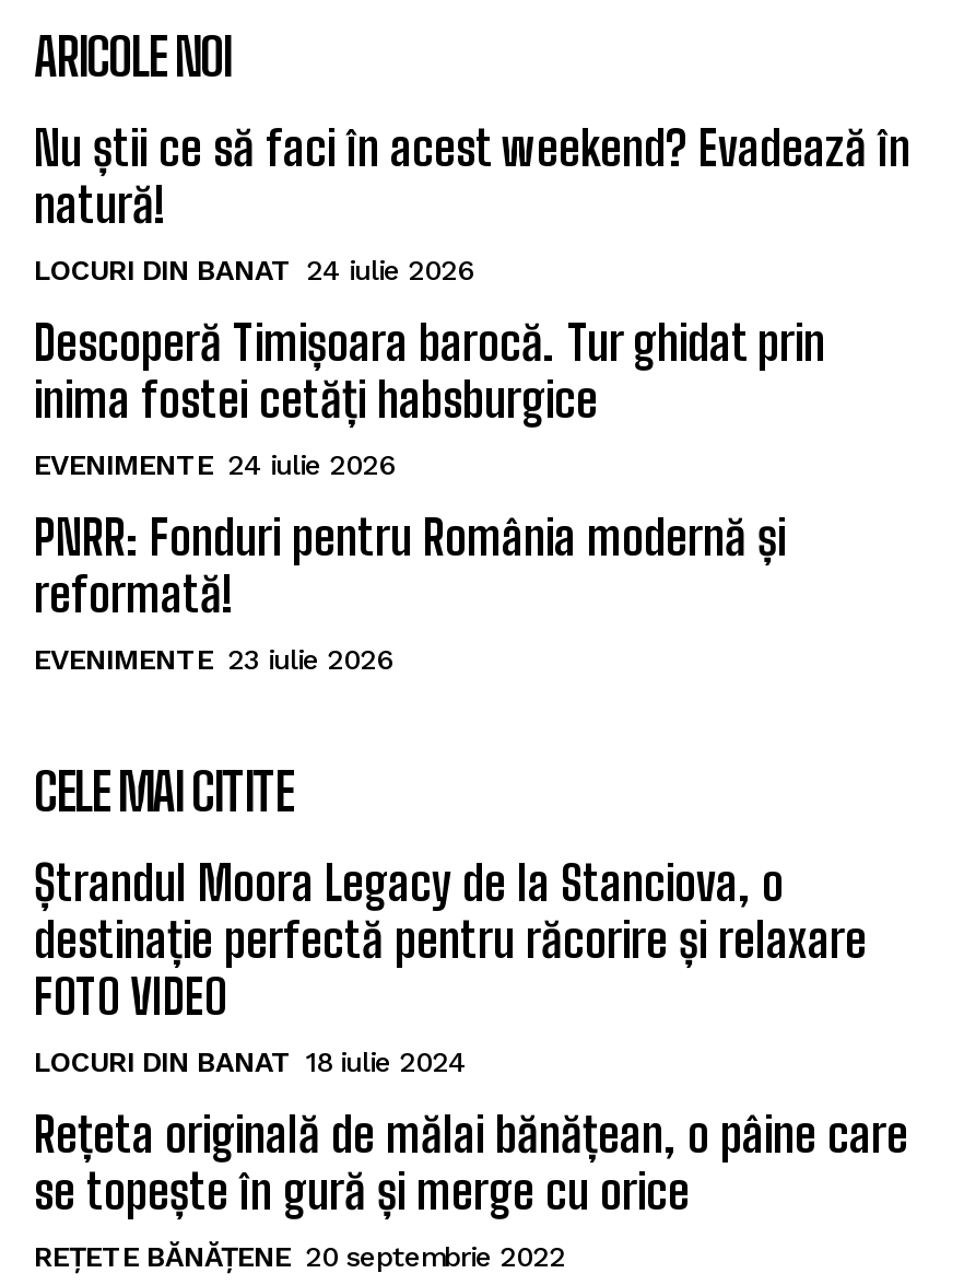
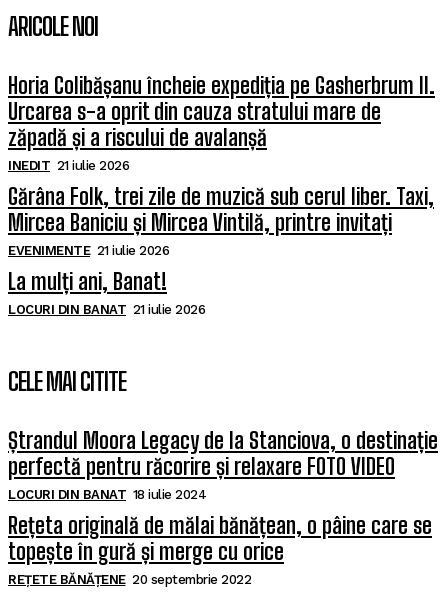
[34,119,910,676] Nu știi ce să faci în acest weekend? Evadează în | natură! | LOCURI DIN BANAT 24 iulie 2026 | Descoperă Timișoara barocă. Tur ghidat prin | inima fostei cetăți habsburgice | EVENIMENTE 24 iulie 2026 | PNRR: Fonduri pentru România modernă și | reformată! | EVENIMENTE 23 iulie 2026 -> [8,72,435,317] Horia Colibășanu încheie expediția pe Gasherbrum II. | Urcarea s-a oprit din cauza stratului mare de | zăpadă și a riscului de avalanșă | INEDIT 21 iulie 2026 | Gărâna Folk, trei zile de muzică sub cerul liber. Taxi, | Mircea Baniciu și Mircea Vintilă, printre invitați | EVENIMENTE 21 iulie 2026 | La mulți ani, Banat! | LOCURI DIN BANAT 21 iulie 2026

